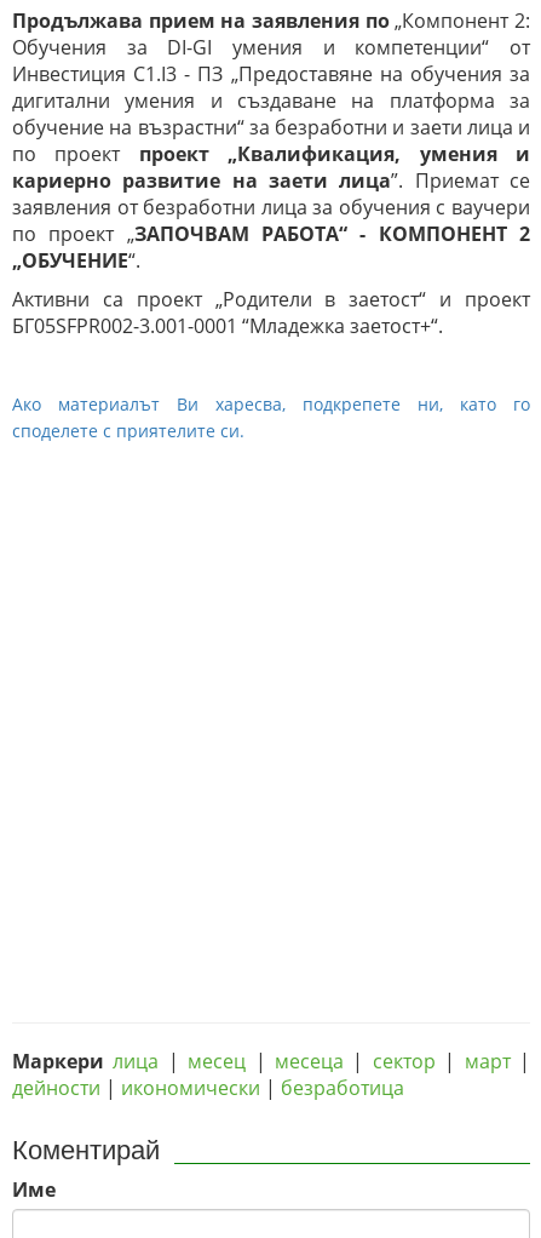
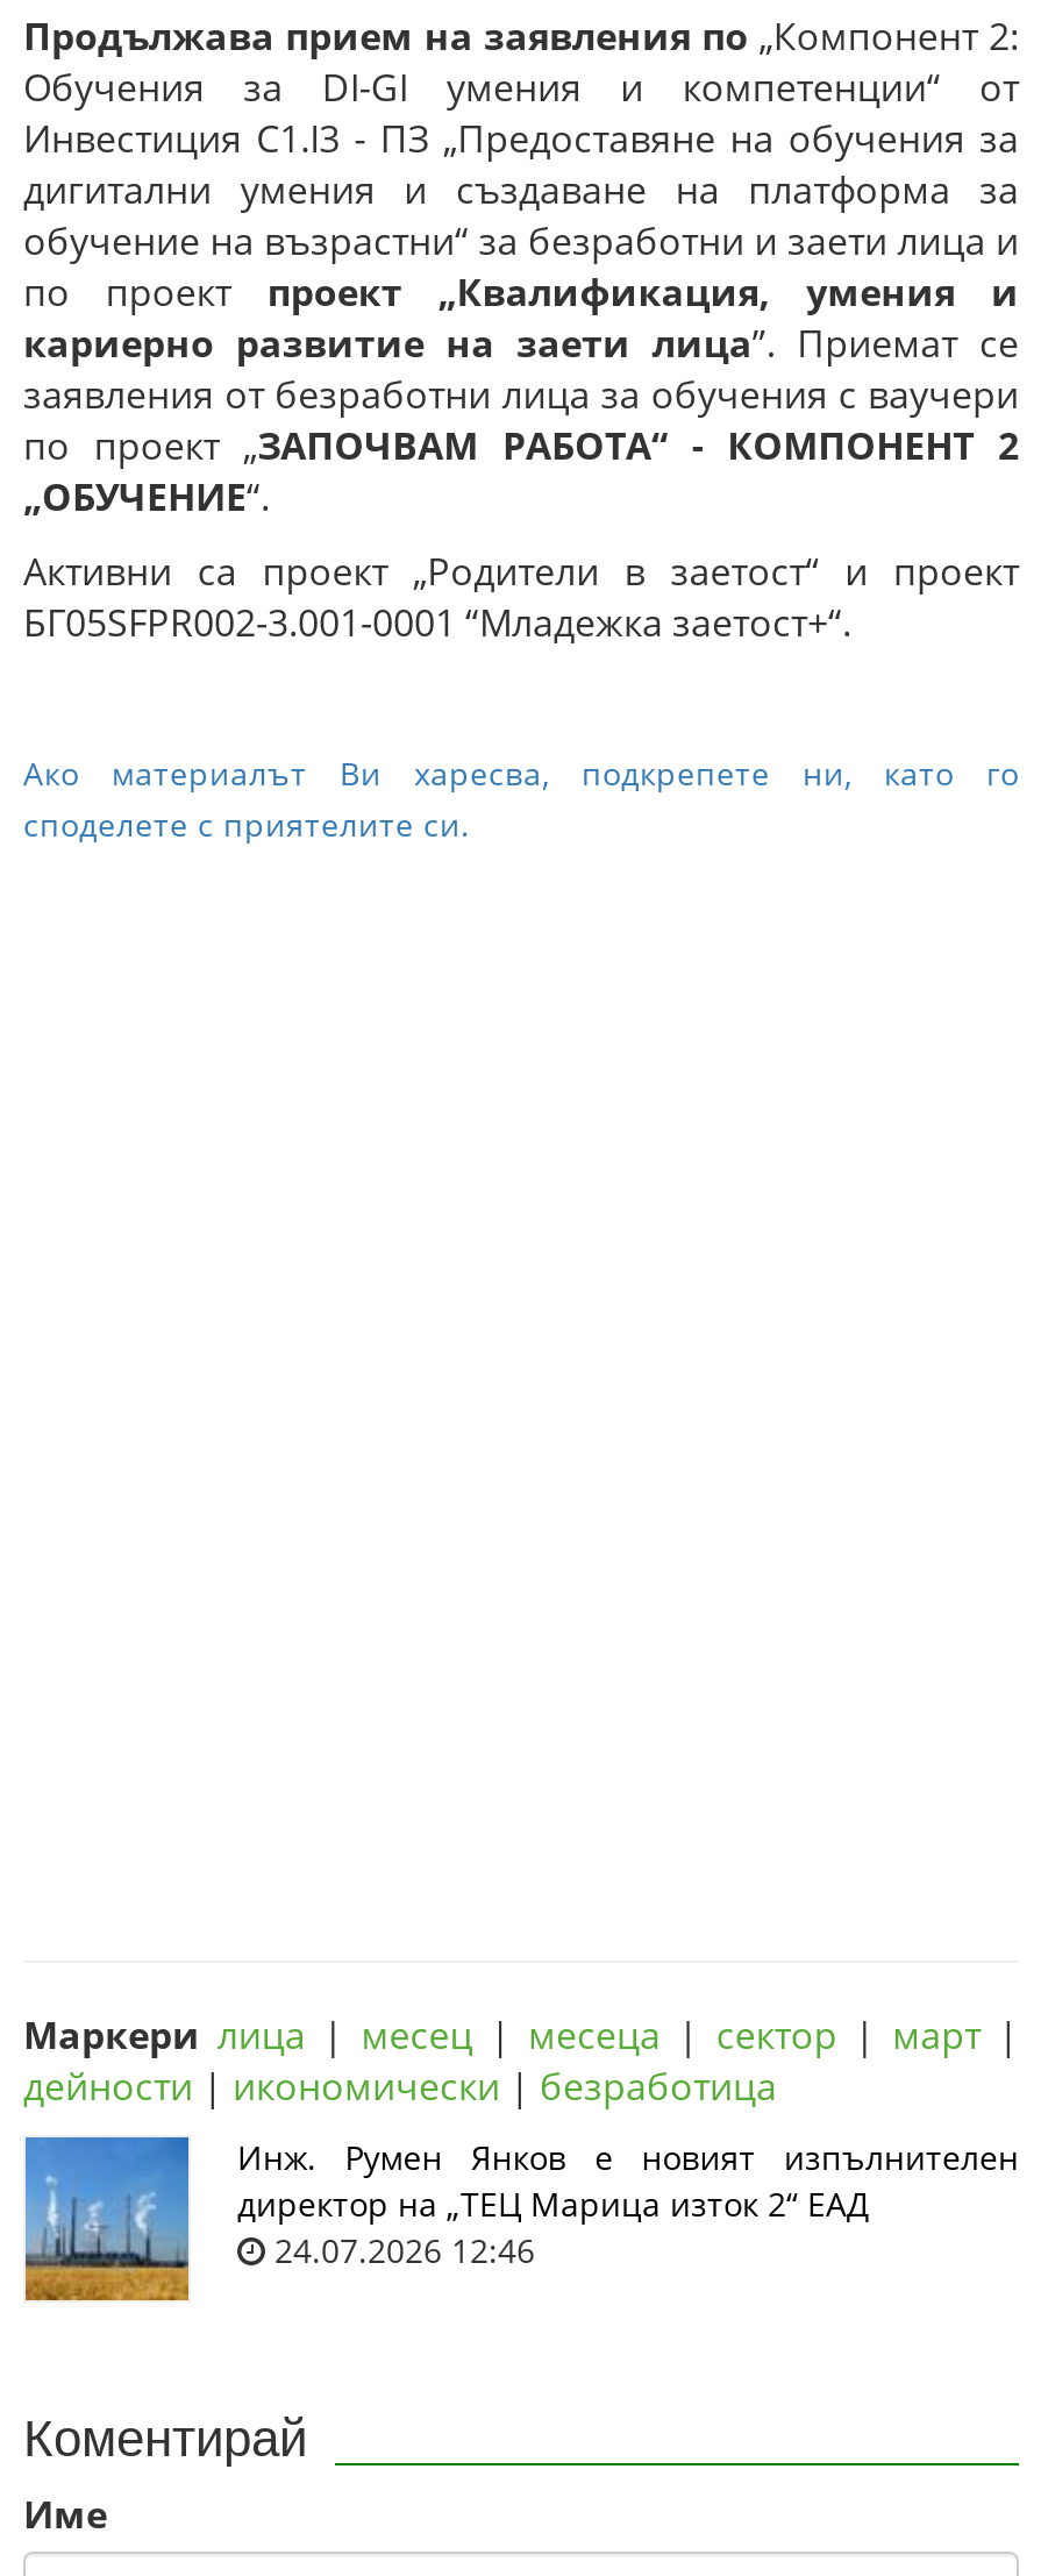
none -> [23,2134,1019,2304] [image] | Инж. Румен Янков е новият изпълнителен | директор на „ТЕЦ Марица изток 2“ ЕАД | 24.07.2026 12:46

